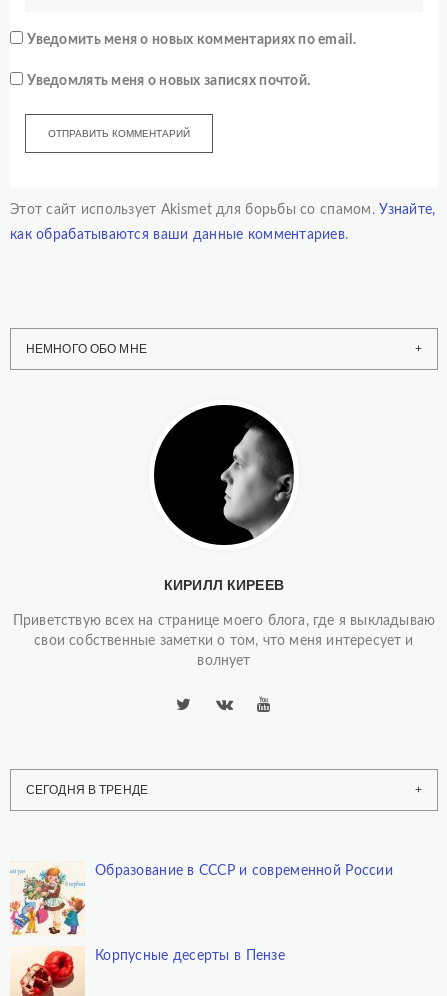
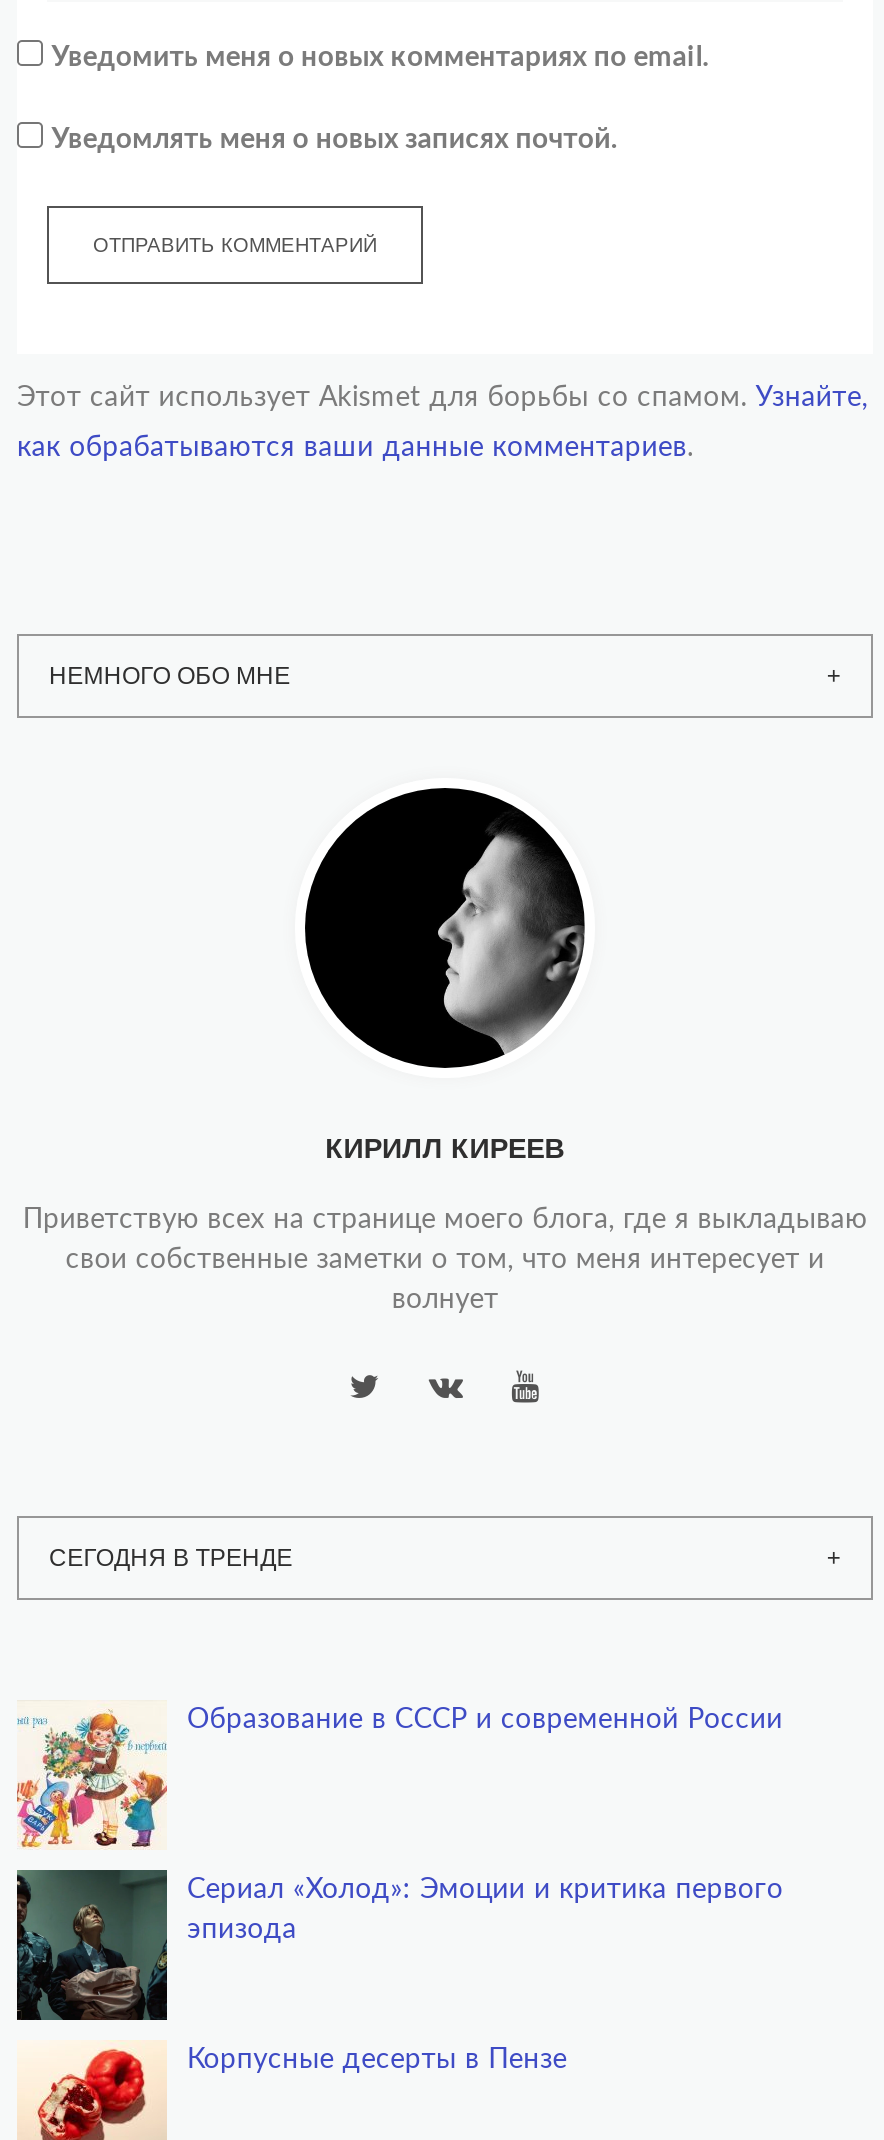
none -> [15,1868,783,2022] [image] | Сериал «Холод»: Эмоции и критика первого | эпизода

